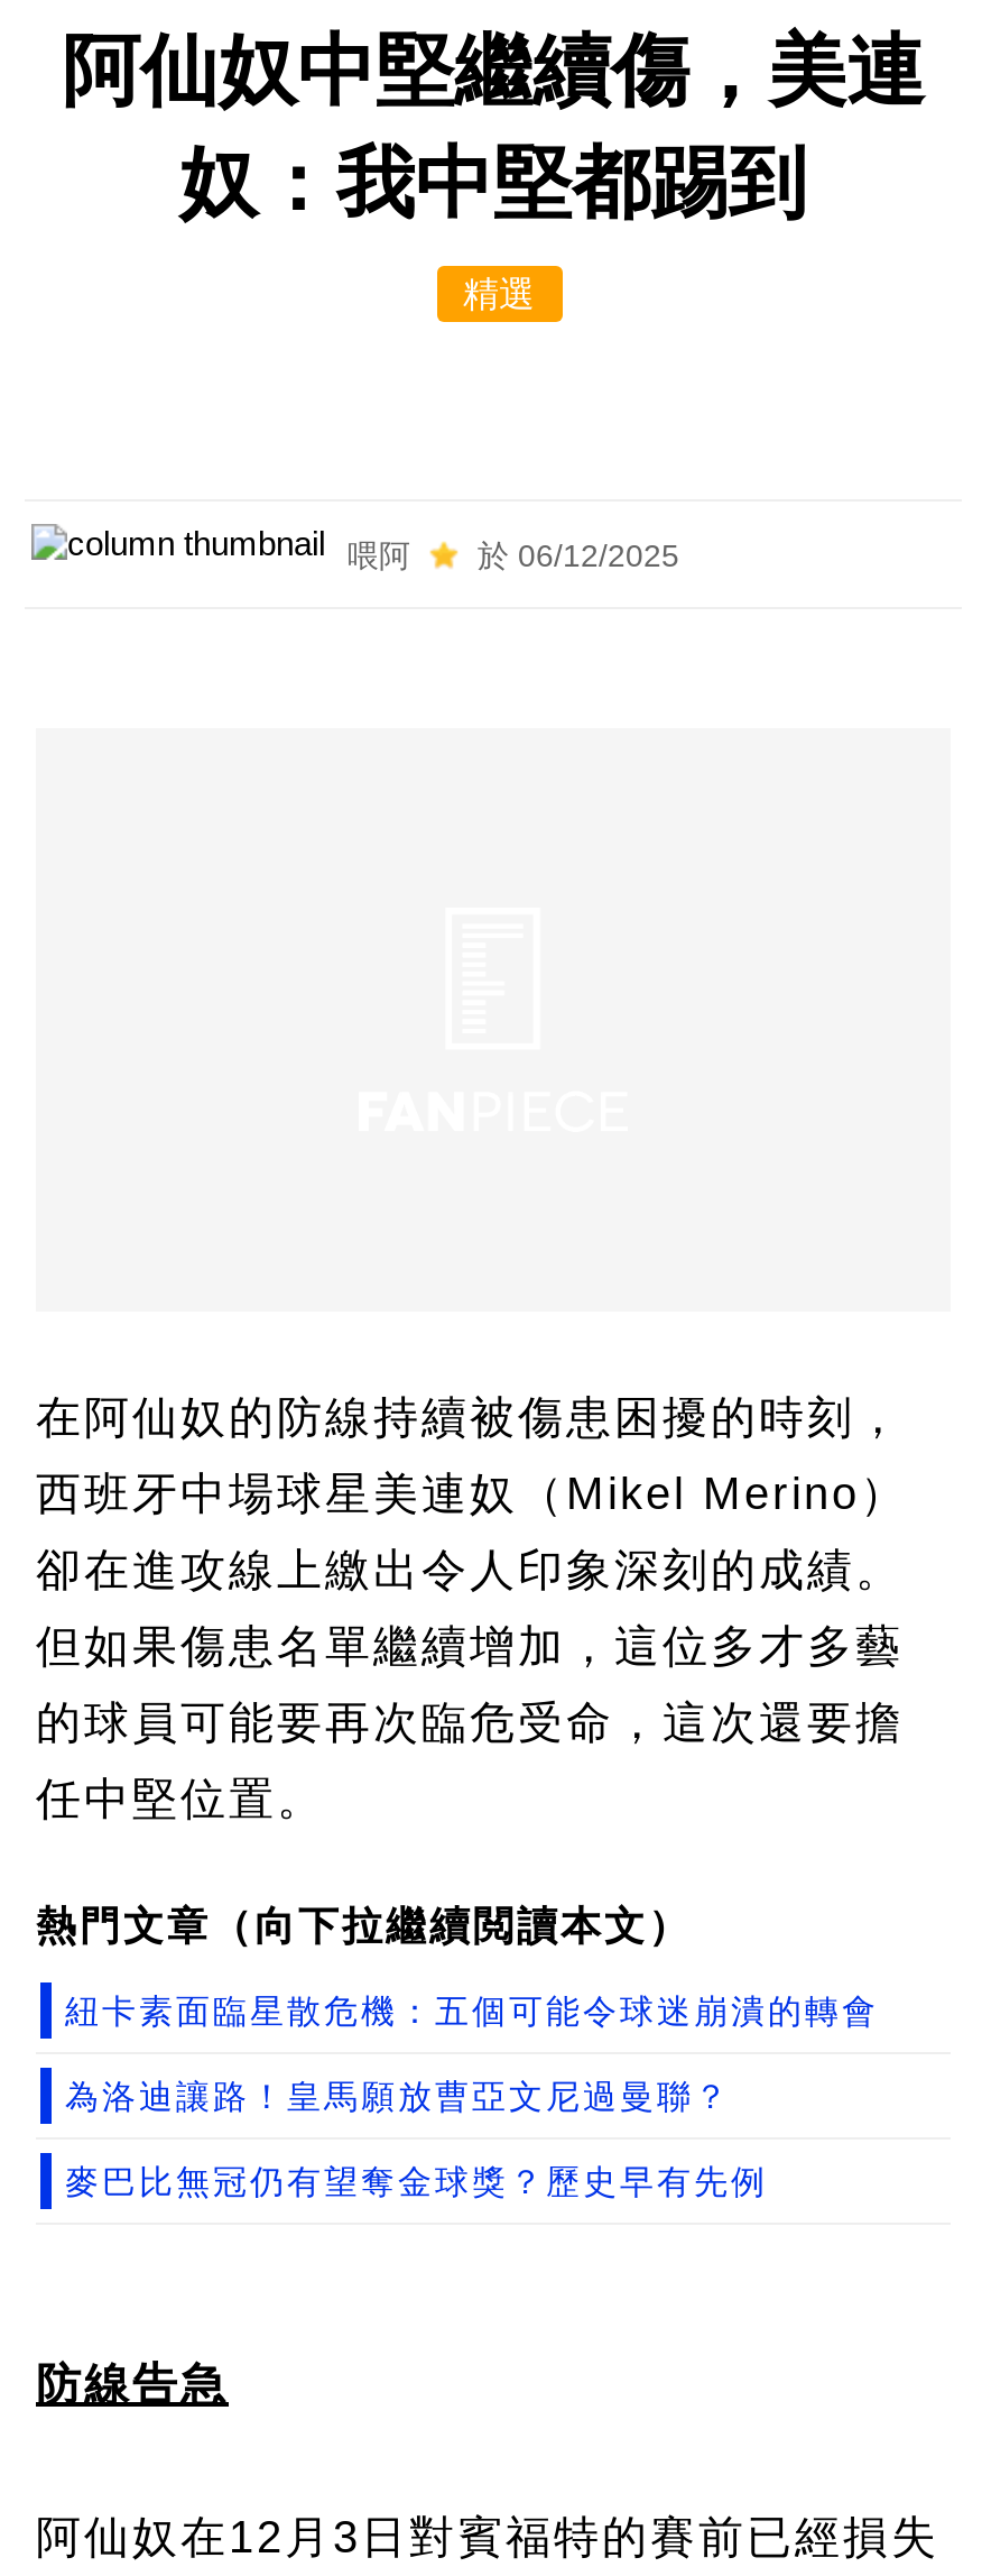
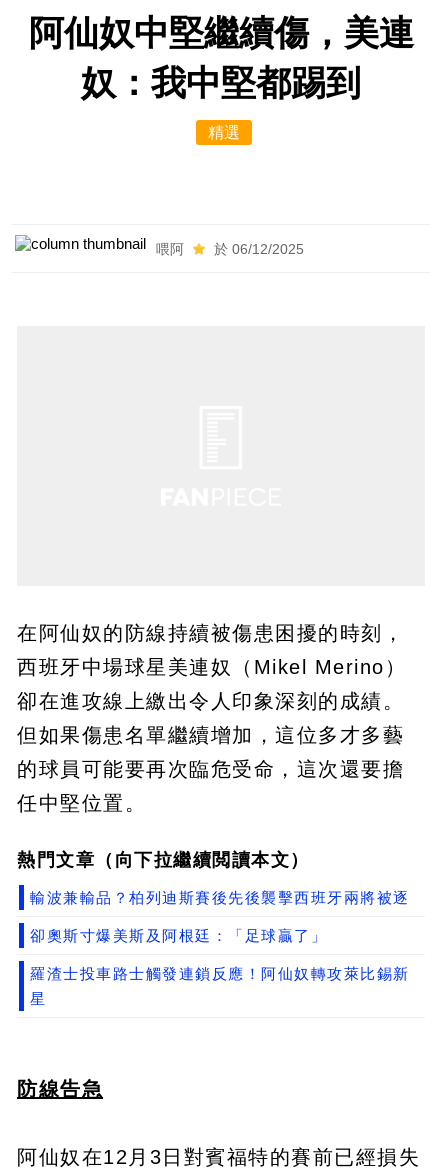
[65,1991,879,2200] 紐卡素面臨星散危機：五個可能令球迷崩潰的轉會 | 為洛迪讓路！皇馬願放曹亞文尼過曼聯？ | 麥巴比無冠仍有望奪金球獎？歷史早有先例 -> [30,889,409,1007] 輸波兼輸品？柏列迪斯賽後先後襲擊西班牙兩將被逐 | 卻奧斯寸爆美斯及阿根廷：「足球贏了」 | 羅渣士投車路士觸發連鎖反應！阿仙奴轉攻萊比錫新 | 星

